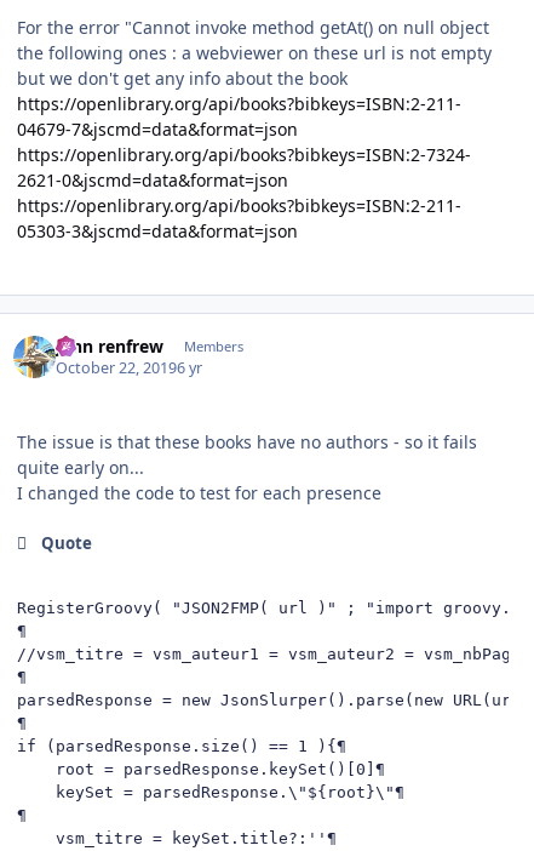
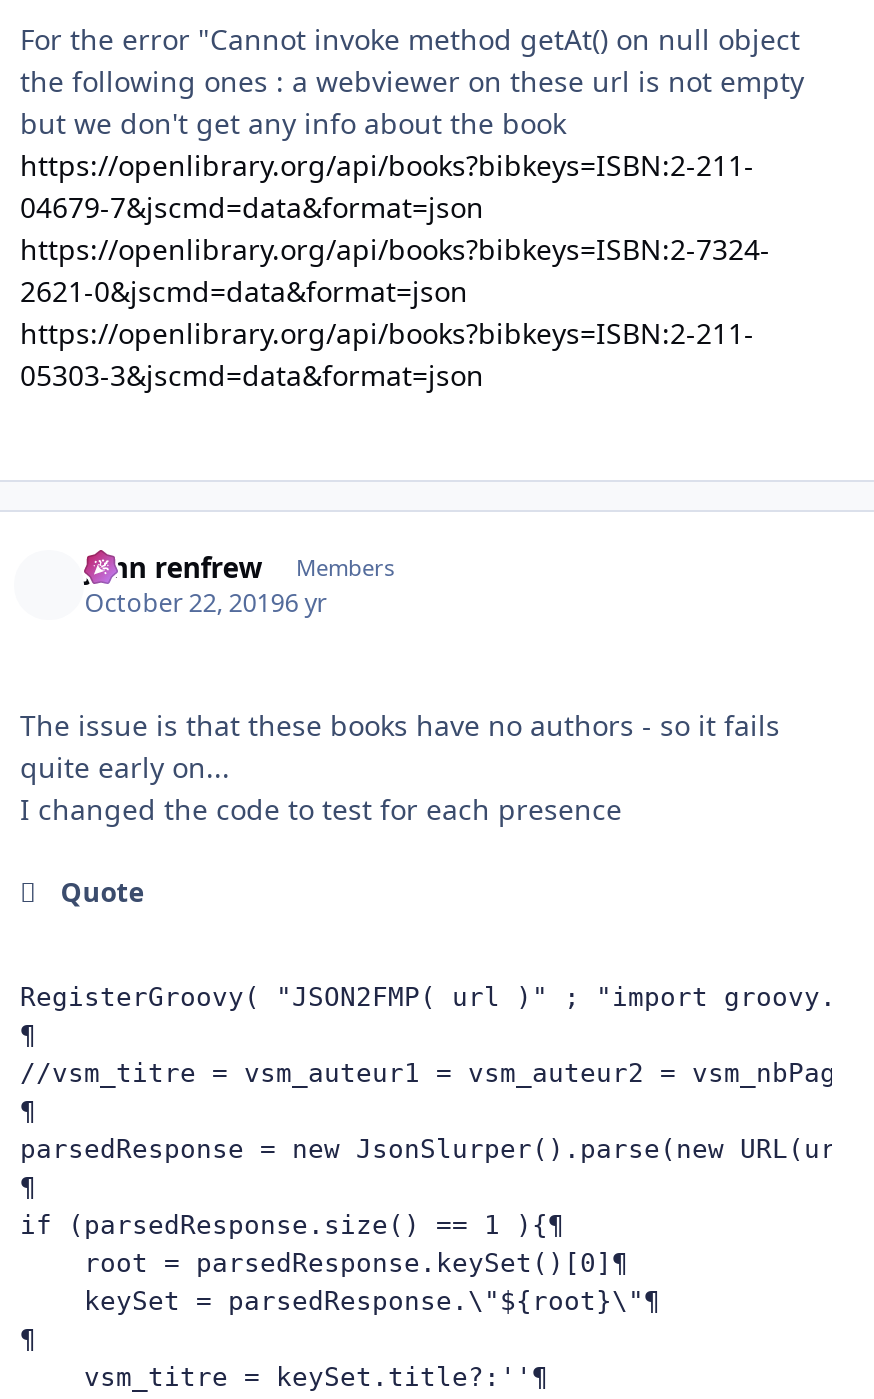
[12,335,52,379] [image] -> none

